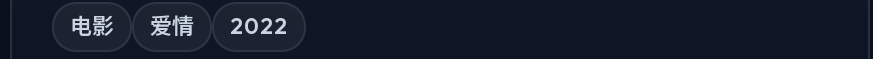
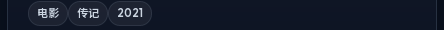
[150,12,288,40] 爱情 | 2022 -> [77,6,143,20] 传记 | 2021

